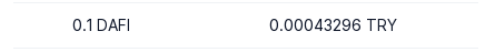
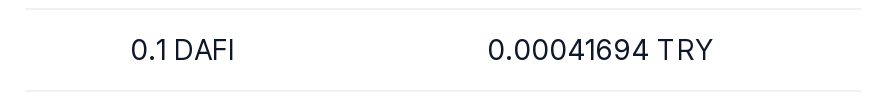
[269,15,397,34] 0.00043296 TRY -> [487,32,713,66] 0.00041694 TRY

